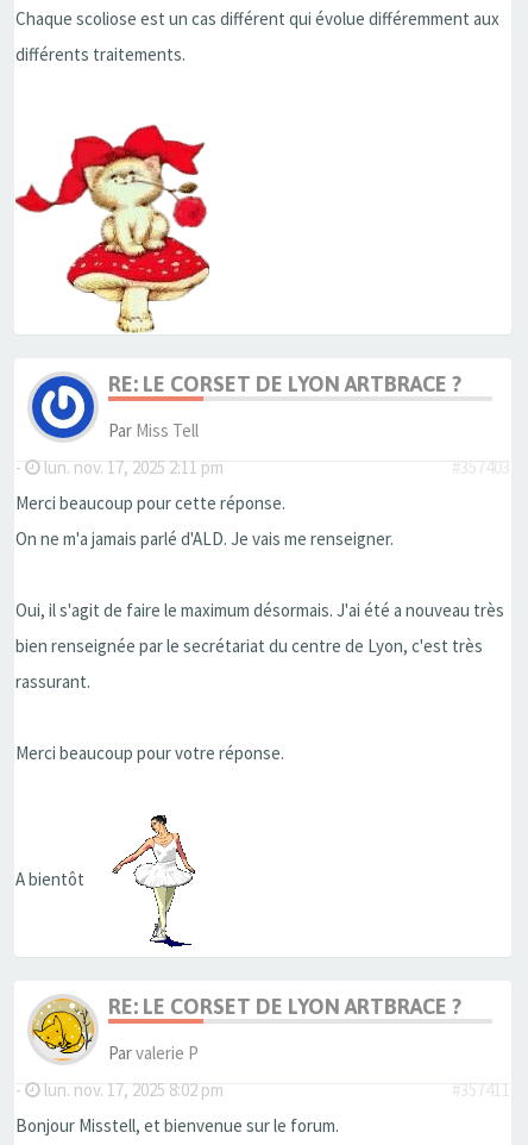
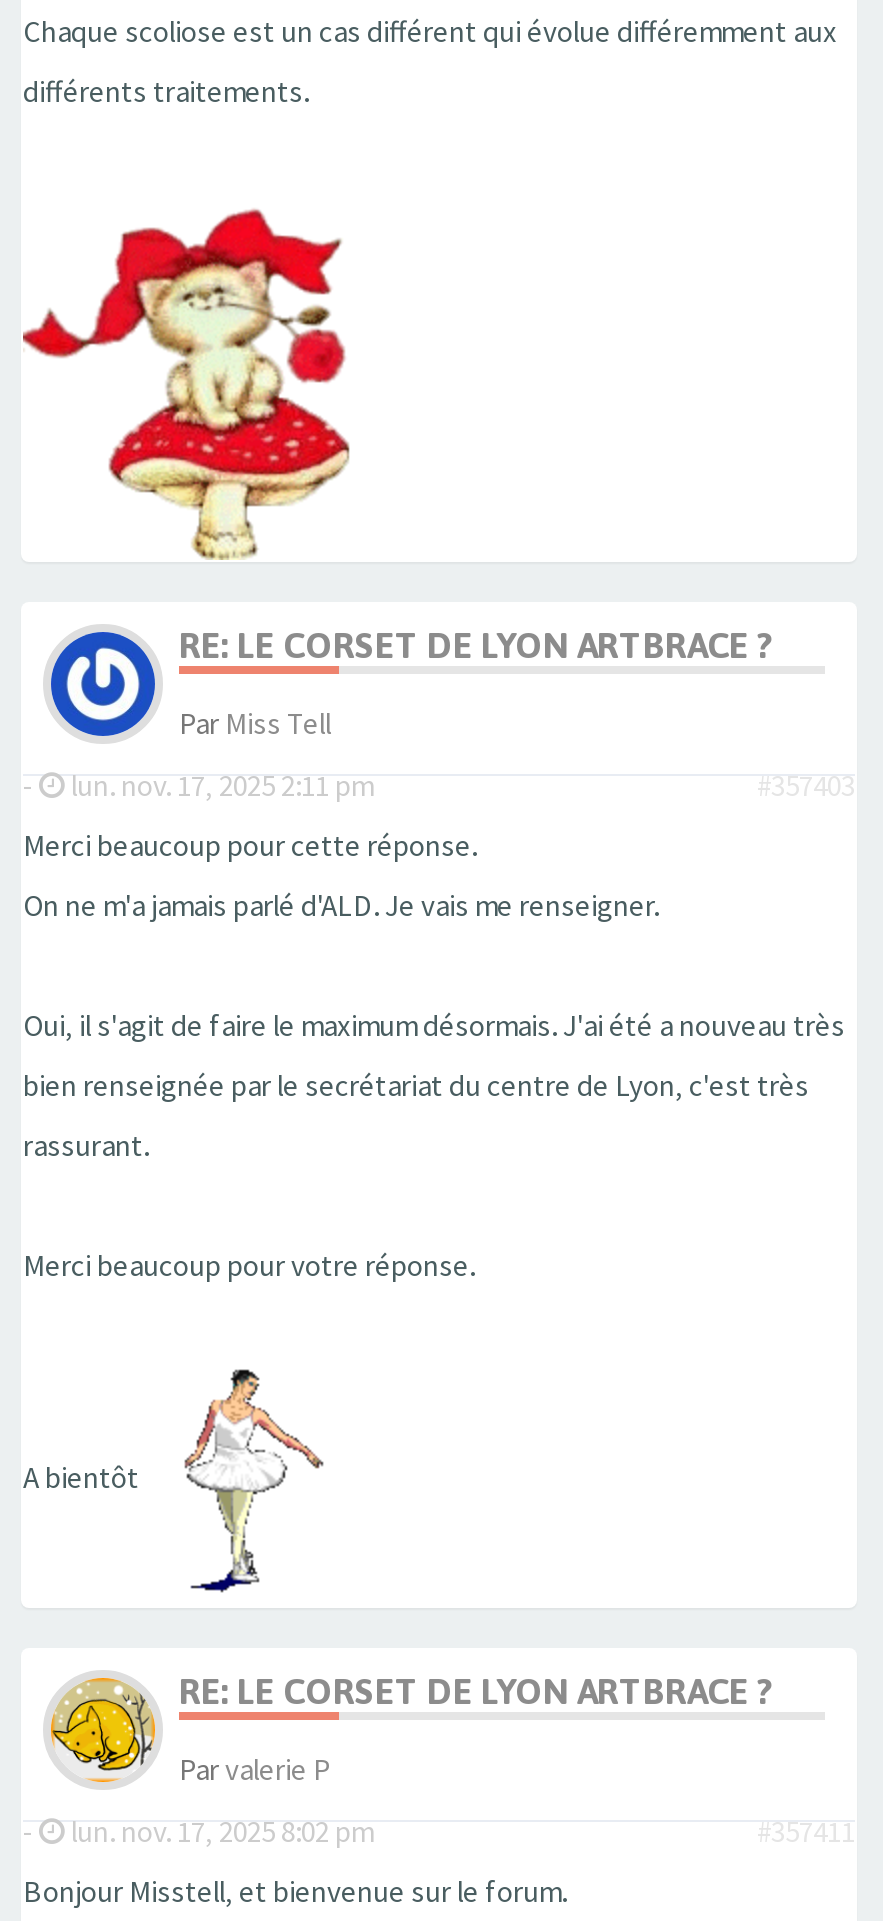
[114,814,195,949] [image] -> [185,1368,321,1594] [image]

